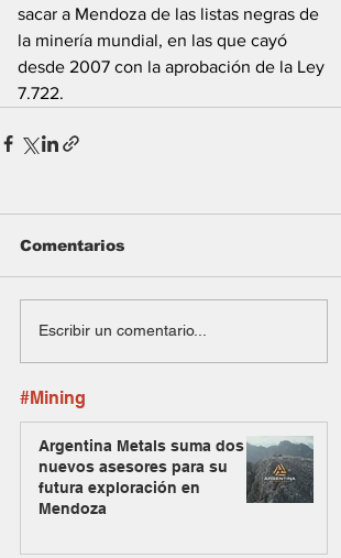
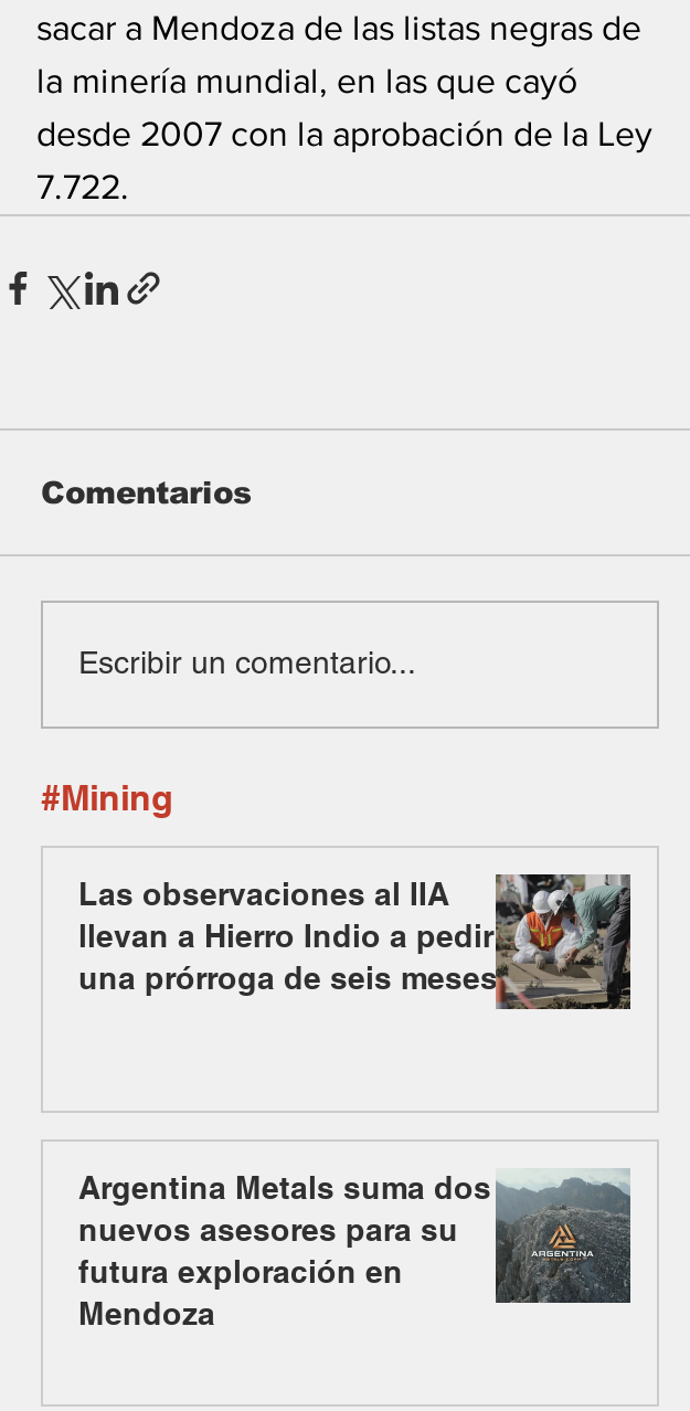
none -> [78,872,633,1011] [image] | Las observaciones al IIA | llevan a Hierro Indio a pedir | una prórroga de seis meses

